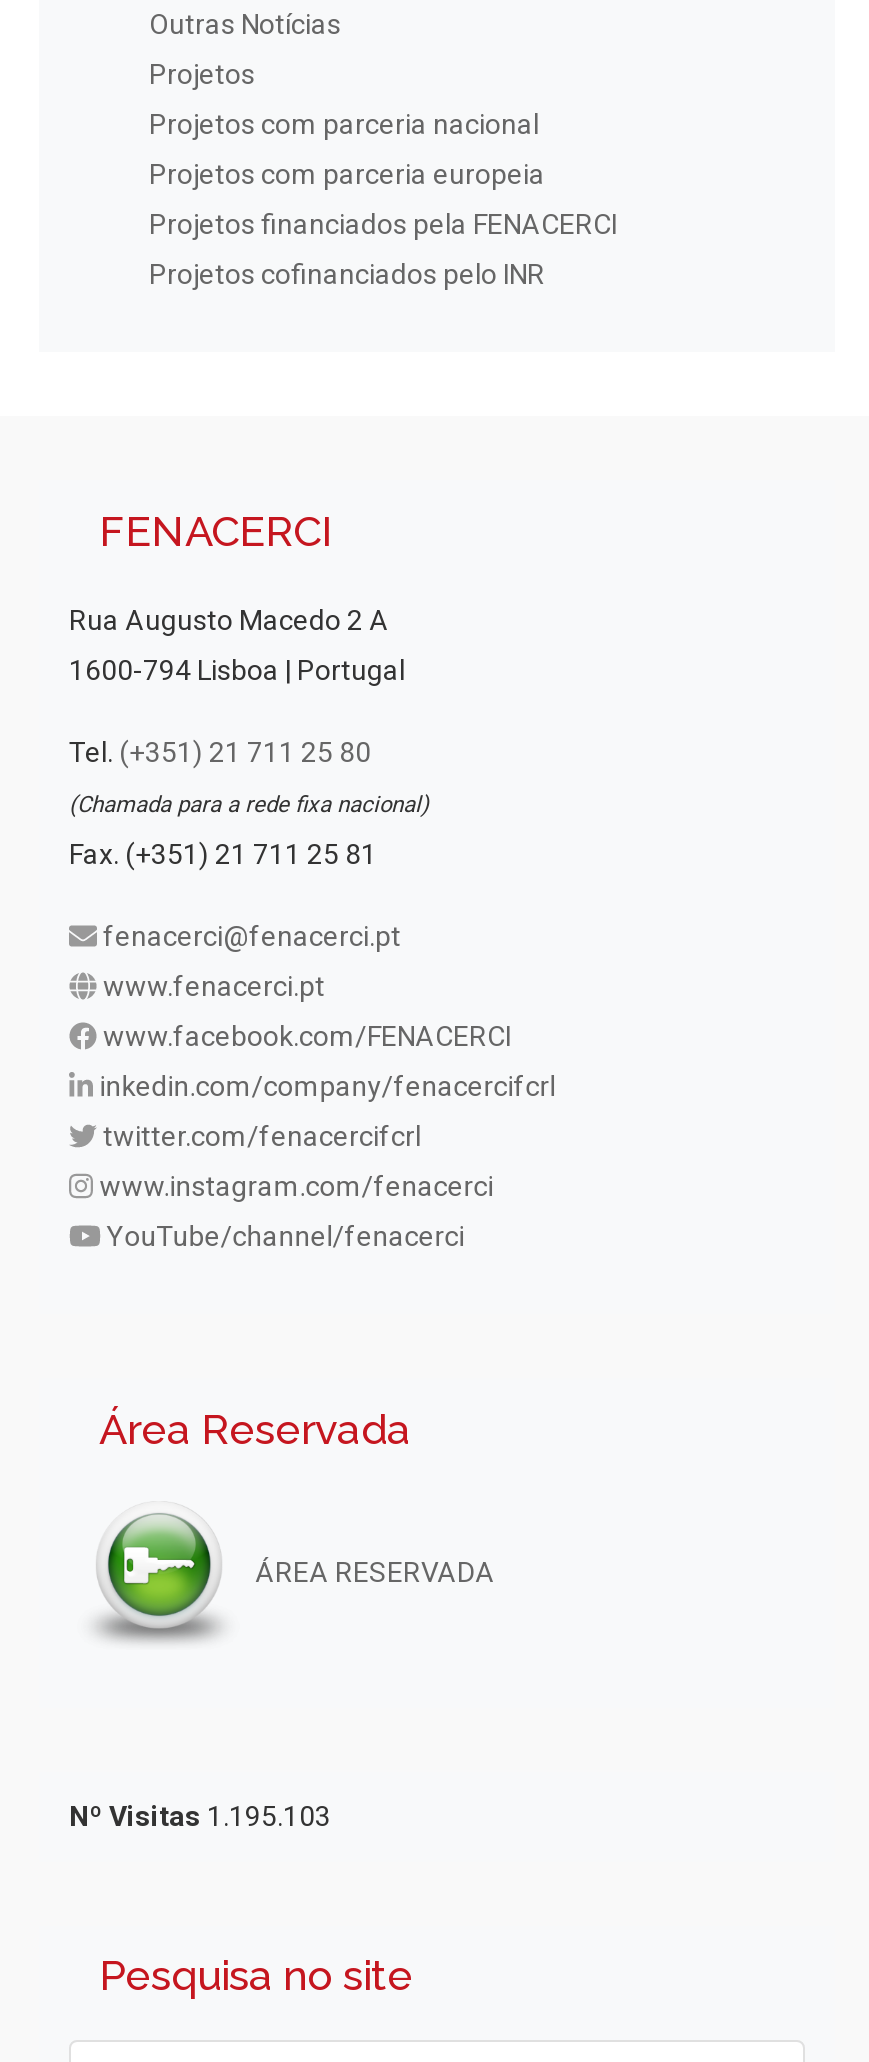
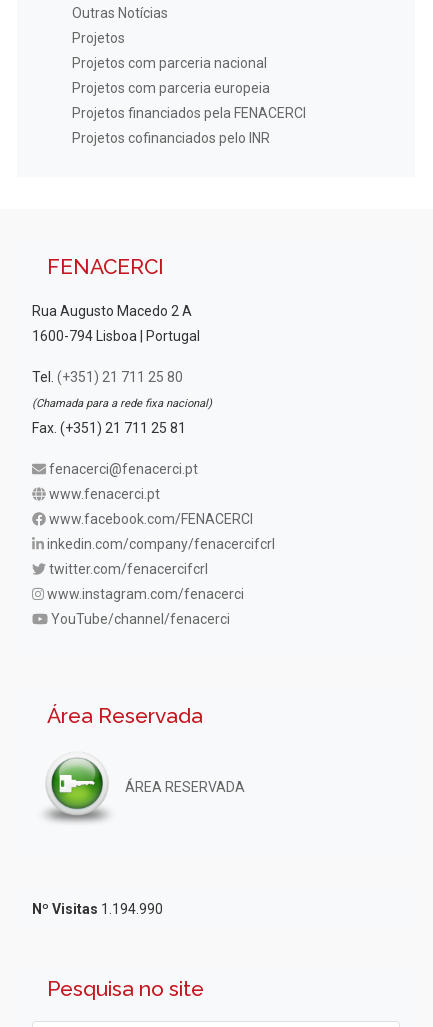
[69,1799,331,1831] Nº Visitas 1.195.103 -> [32,900,163,916] Nº Visitas 1.194.990

